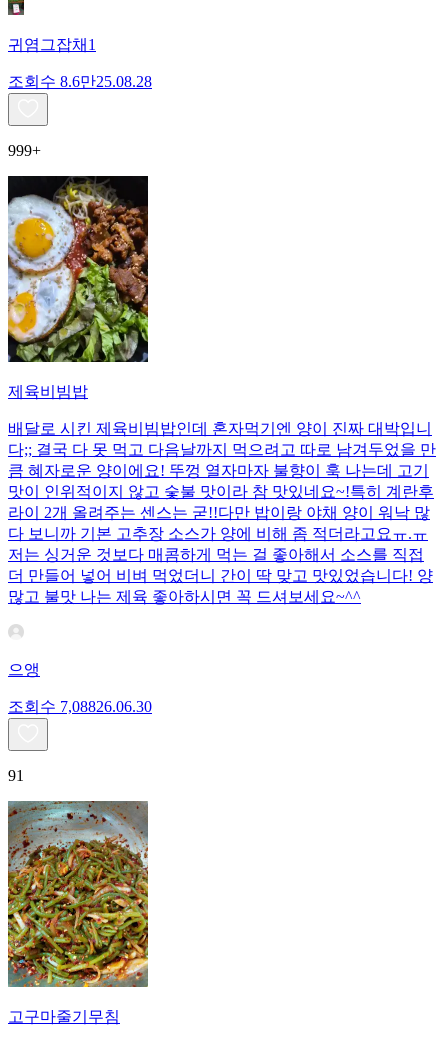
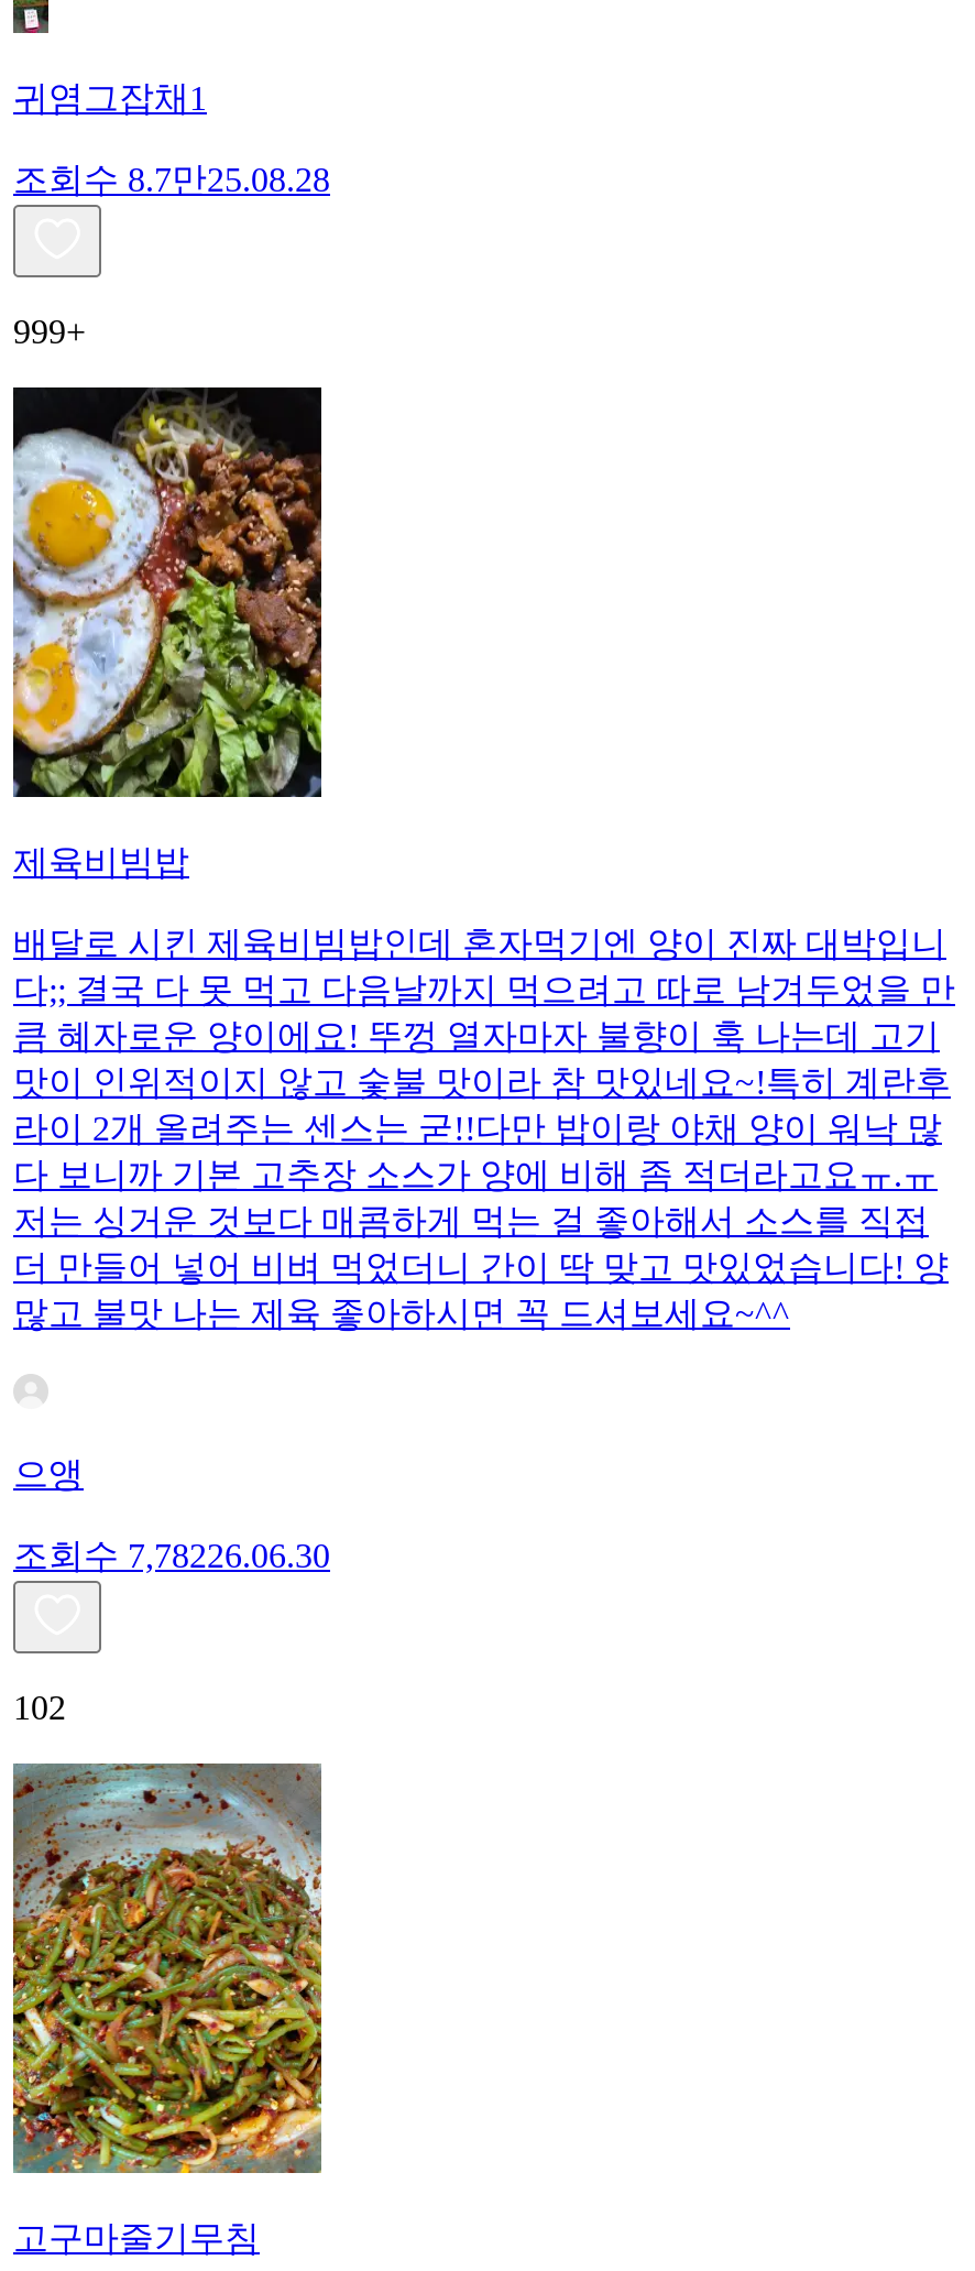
[8,73,152,90] 조회수 8.6만 25.08.28 -> [13,160,330,197] 조회수 8.7만 25.08.28
[8,698,152,715] 조회수 7,08826.06.30 -> [13,1536,330,1574] 조회수 7,78226.06.30
[8,767,24,784] 91 -> [13,1688,66,1725] 102

